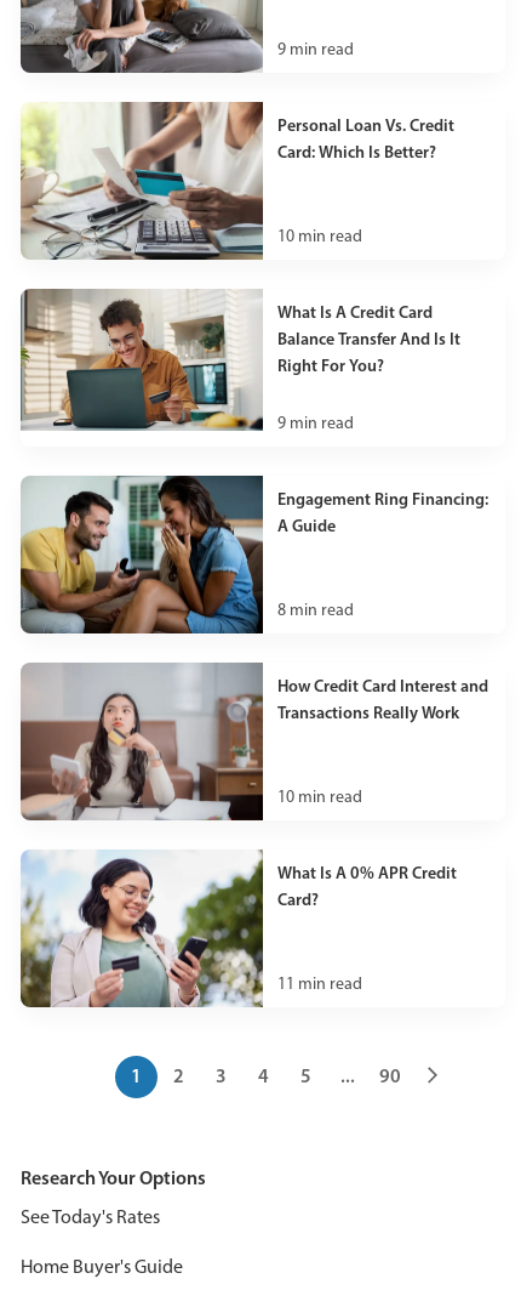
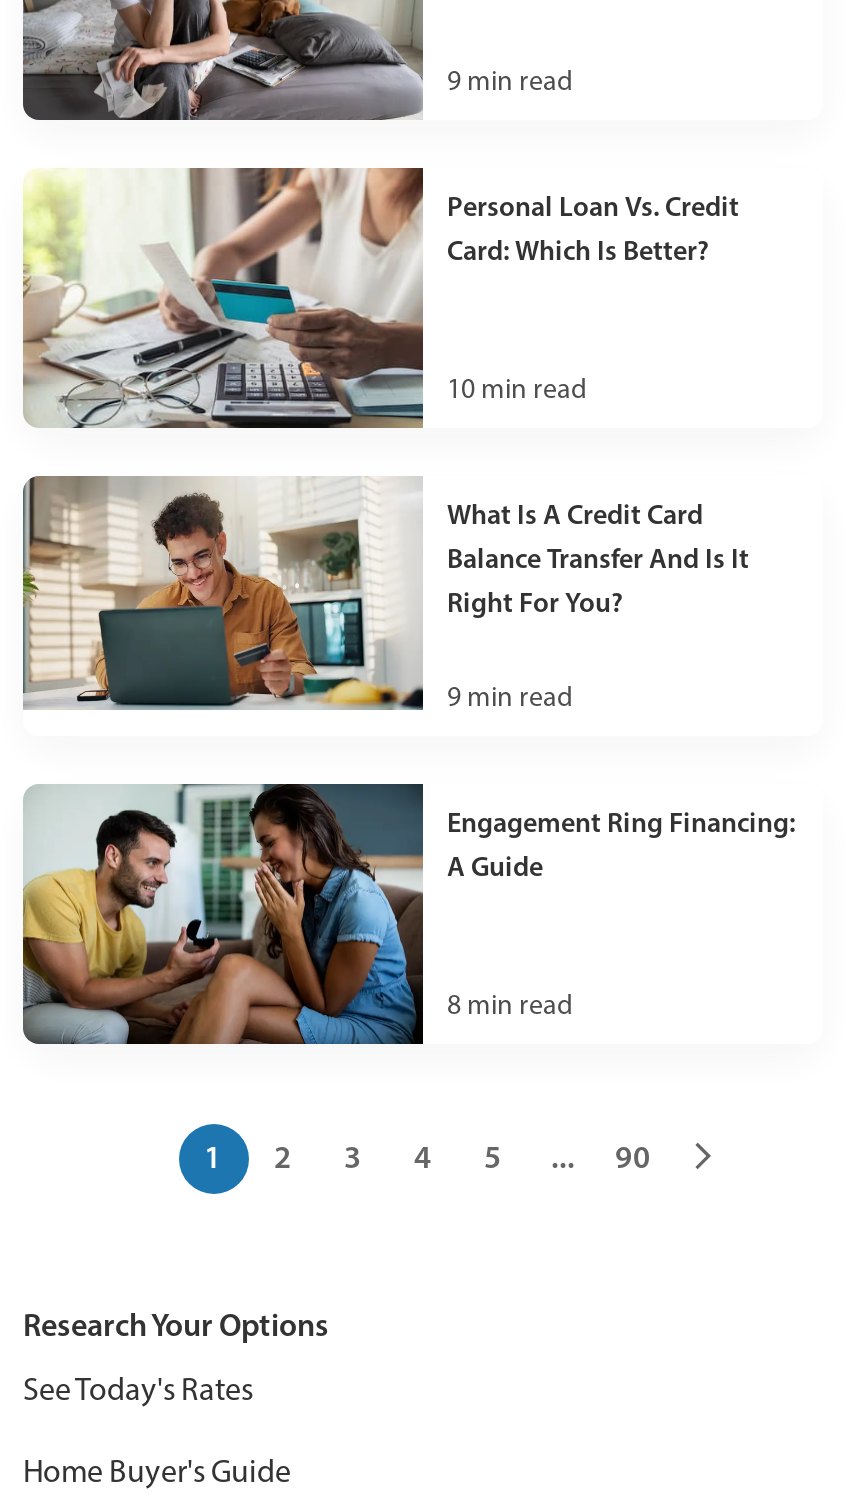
[21,663,488,822] [image] | How Credit Card Interest and | Transactions Really Work -> none
[21,786,457,1008] [image] | 10 min read | What Is A 0% APR Credit | Card? -> none
[277,973,362,994] 11 min read -> none

